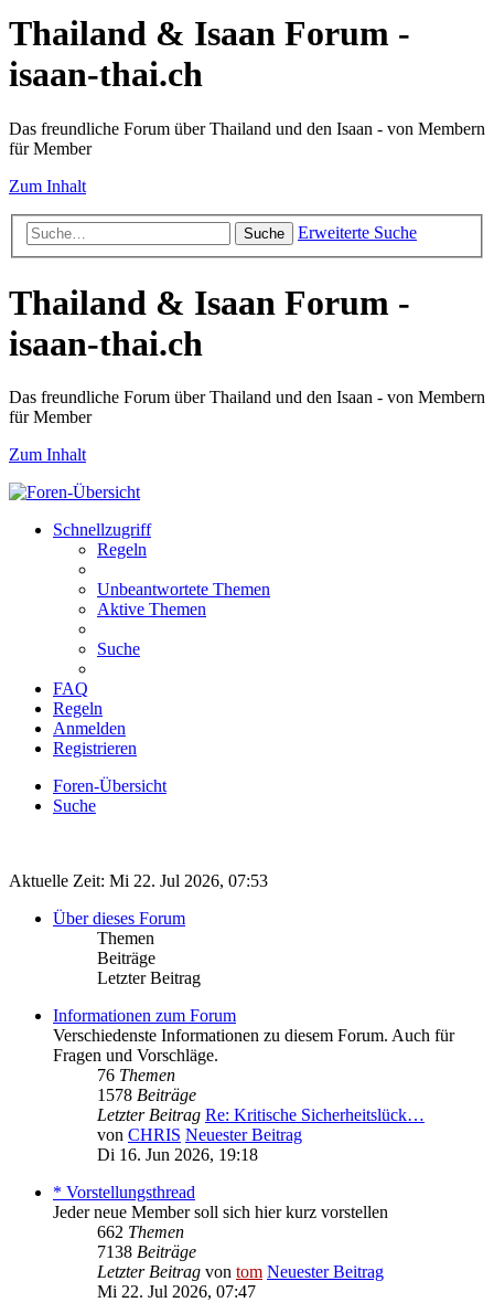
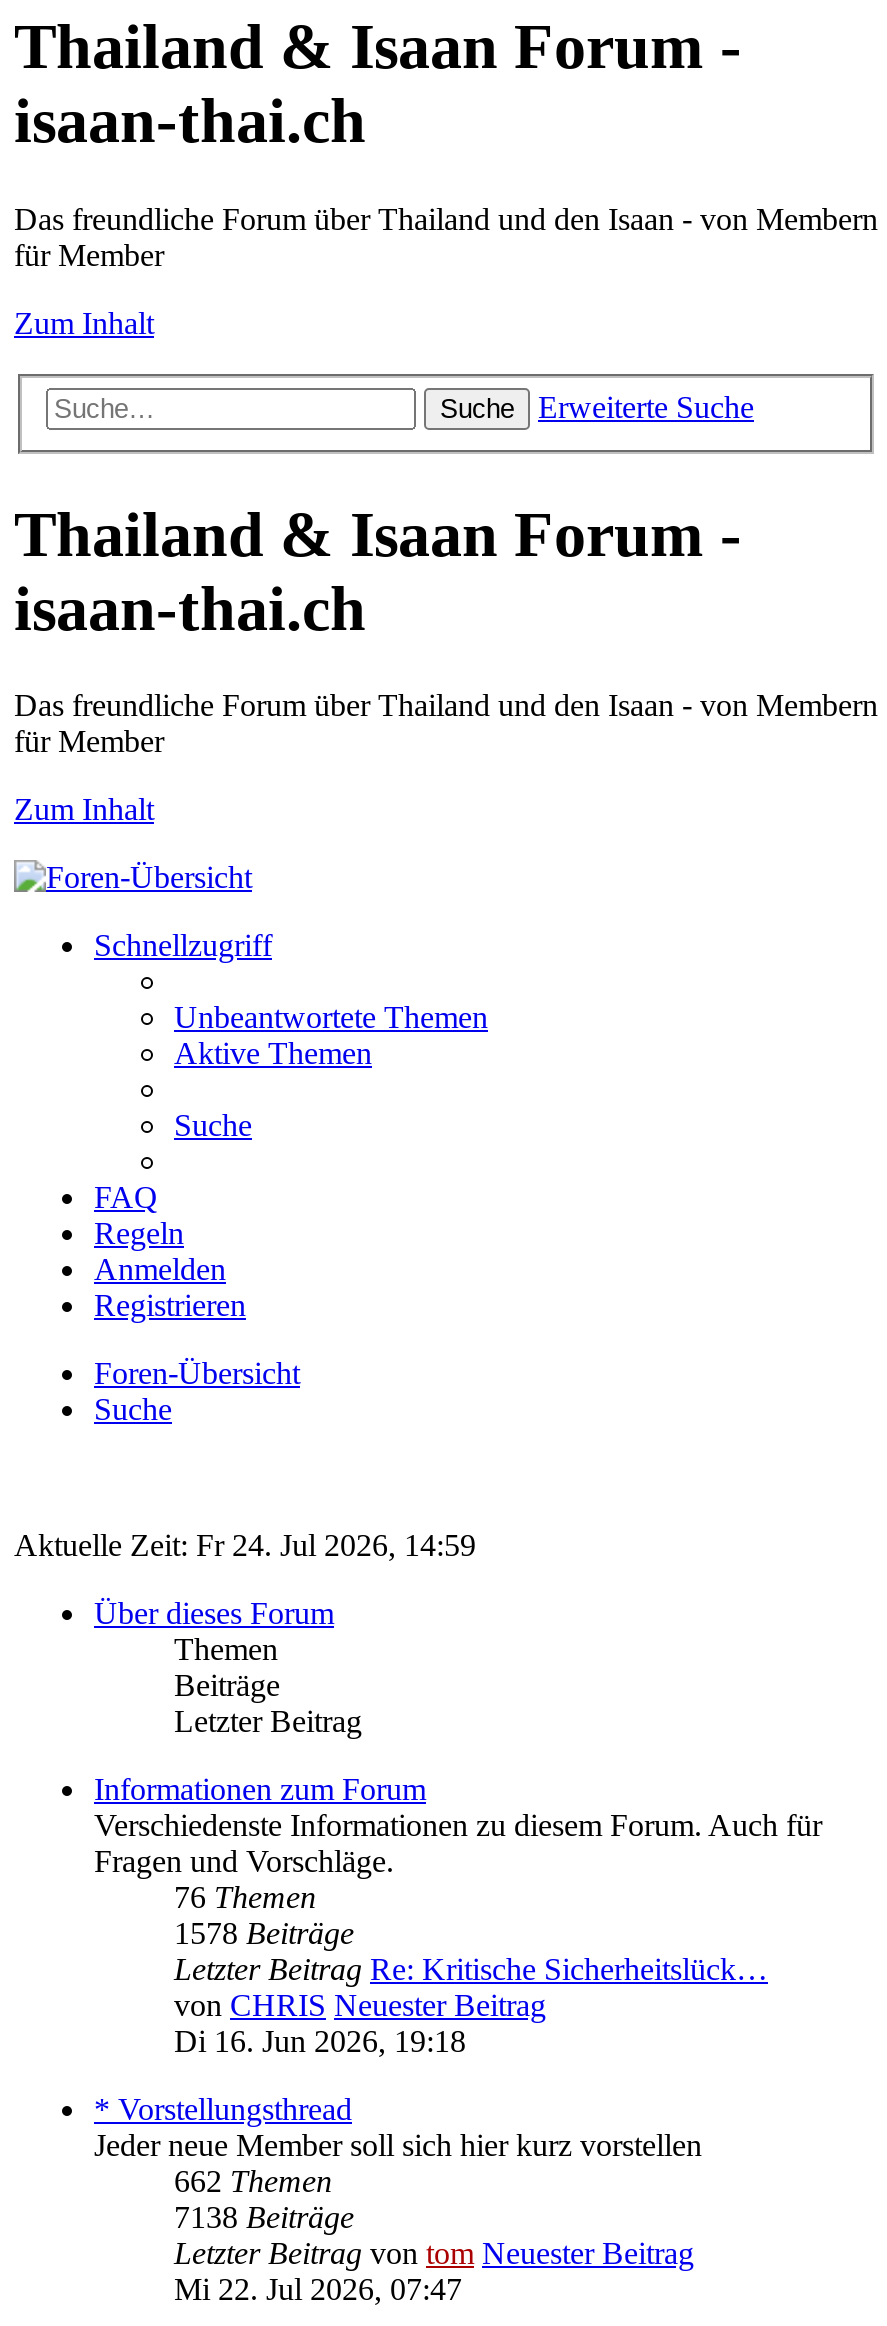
[97,540,147,559] Regeln -> none
[9,872,268,890] Aktuelle Zeit: Mi 22. Jul 2026, 07:53 -> [14,1529,476,1563] Aktuelle Zeit: Fr 24. Jul 2026, 14:59

